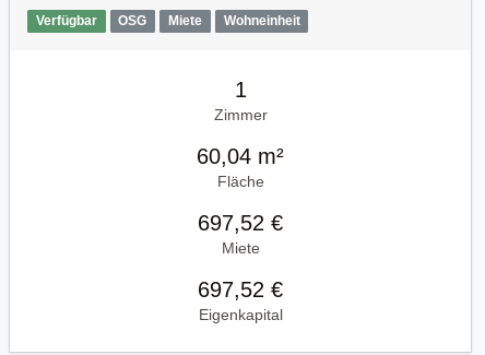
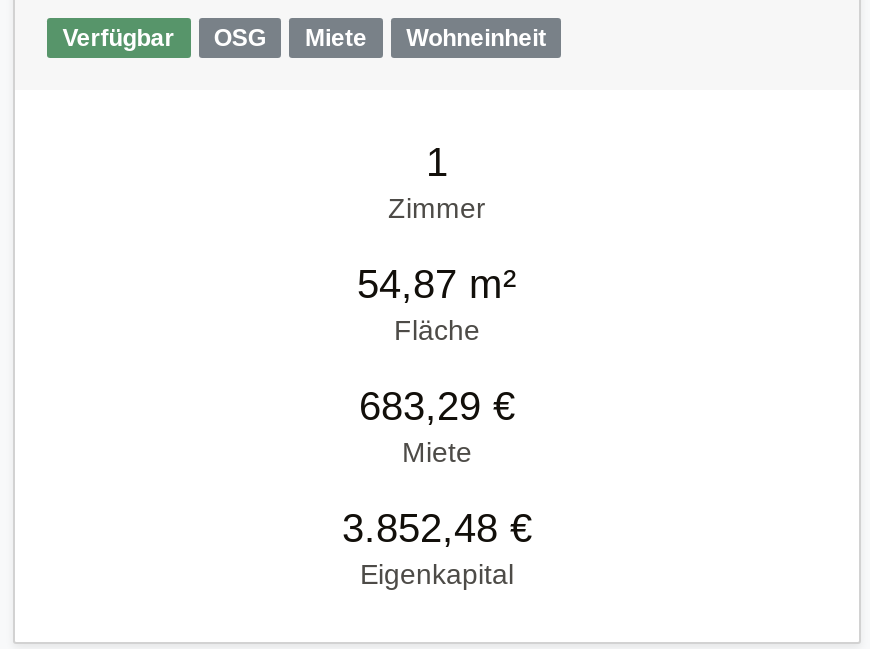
[197,144,284,168] 60,04 m² -> [357,262,517,306] 54,87 m²
[198,210,283,234] 697,52 € -> [359,384,515,428] 683,29 €
[198,277,283,301] 697,52 € -> [342,506,532,550] 3.852,48 €

